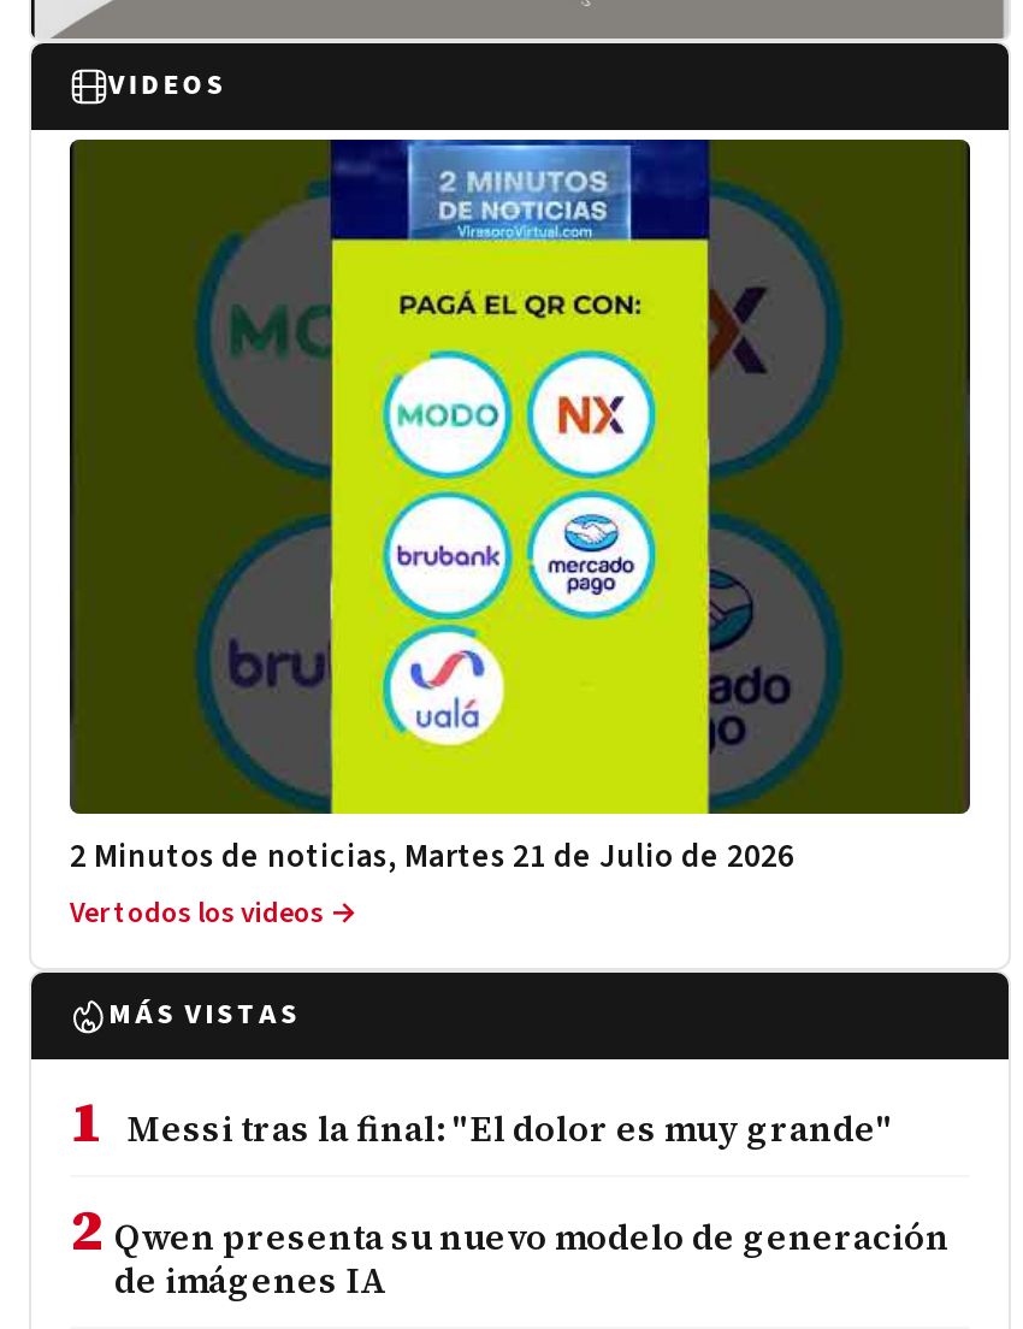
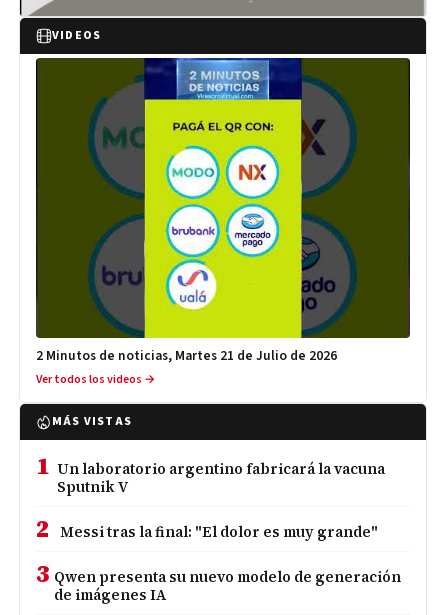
[70,1082,950,1270] 1 Messi tras la final: "El dolor es muy grande" | 2 Qwen presenta su nuevo modelo de generación -> [36,449,401,590] 1 Un laboratorio argentino fabricará la vacuna | Sputnik V | 2 Messi tras la final: "El dolor es muy grande" | 3 Qwen presenta su nuevo modelo de generación

